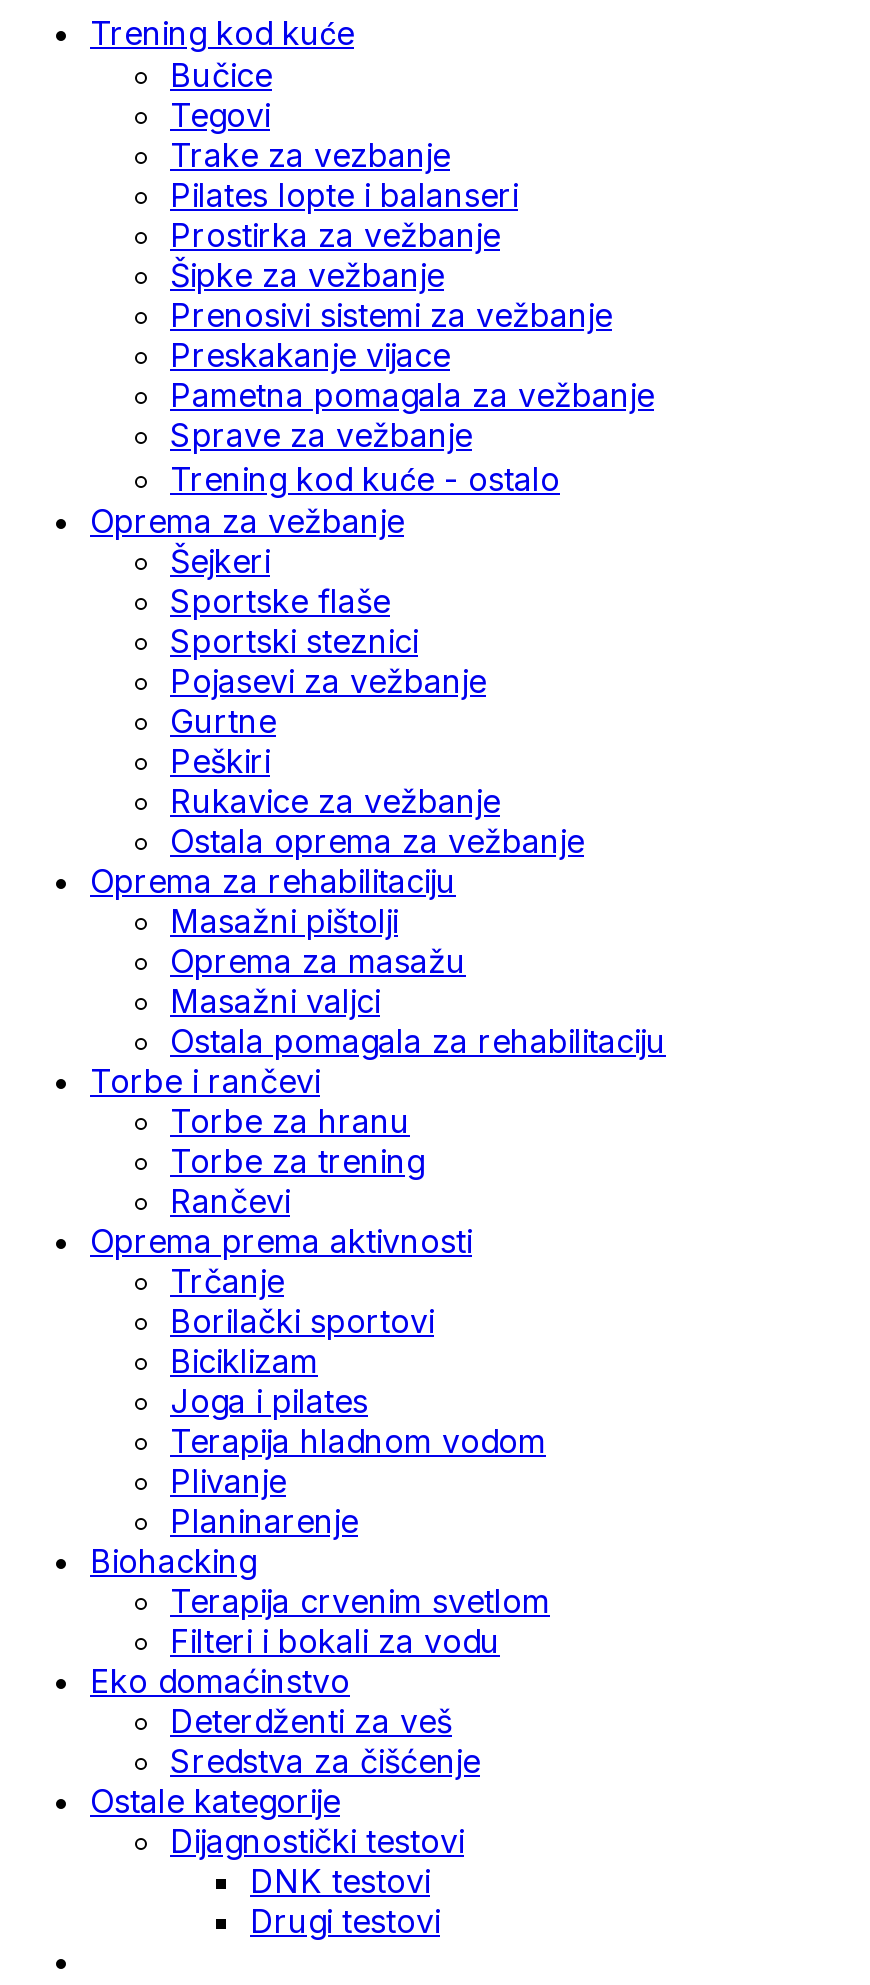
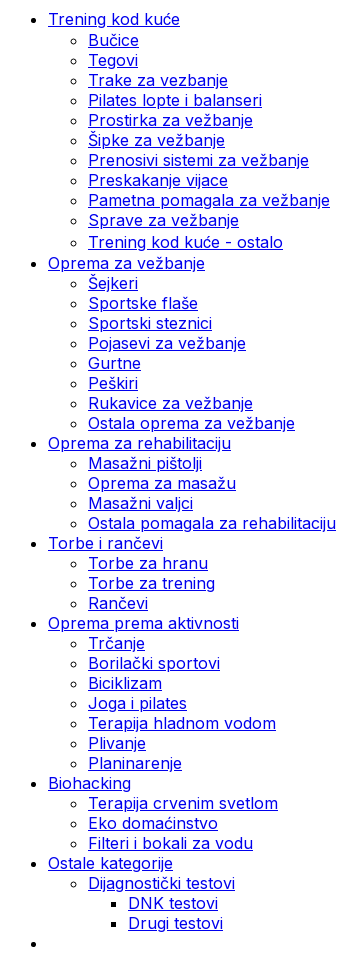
moved [170,1621,500,1661] -> [88,833,253,853]: Filteri i bokali za vodu
[170,1701,480,1781] Deterdženti za veš | Sredstva za čišćenje -> none

